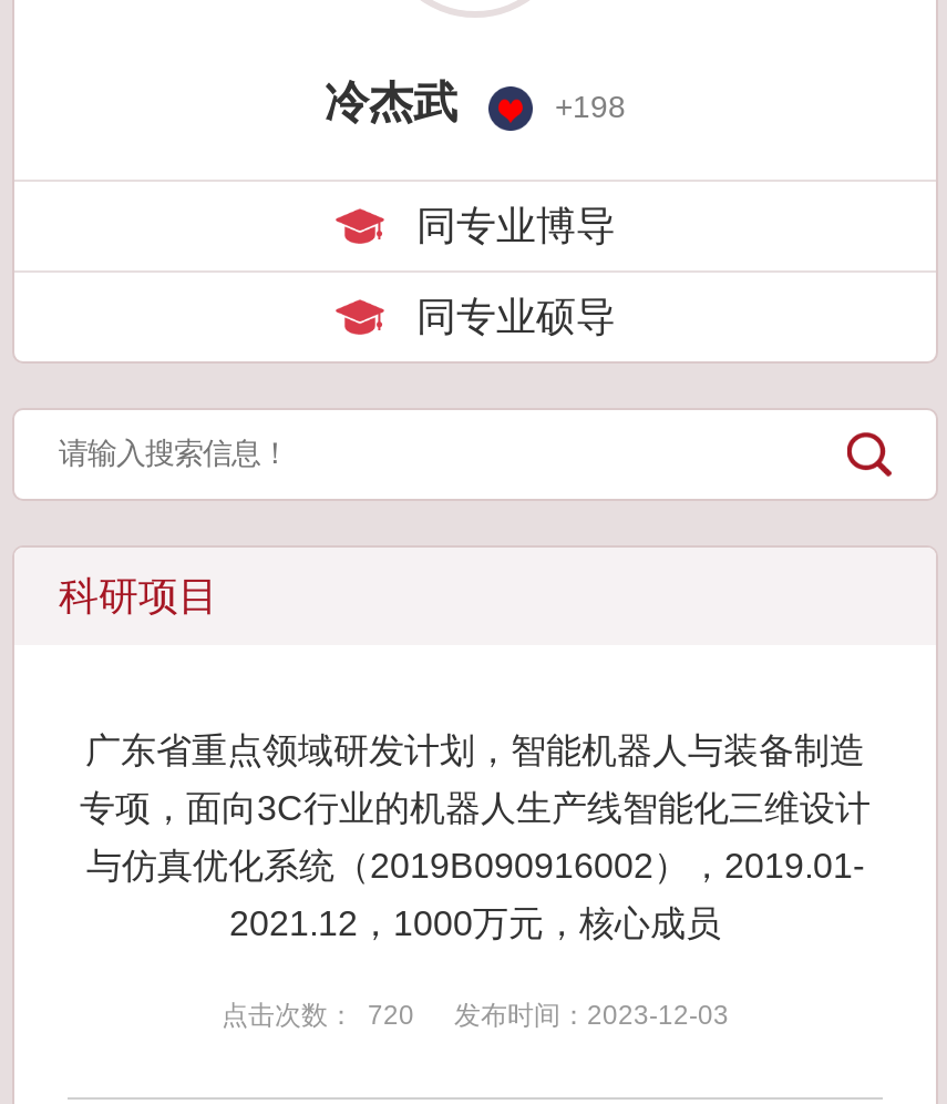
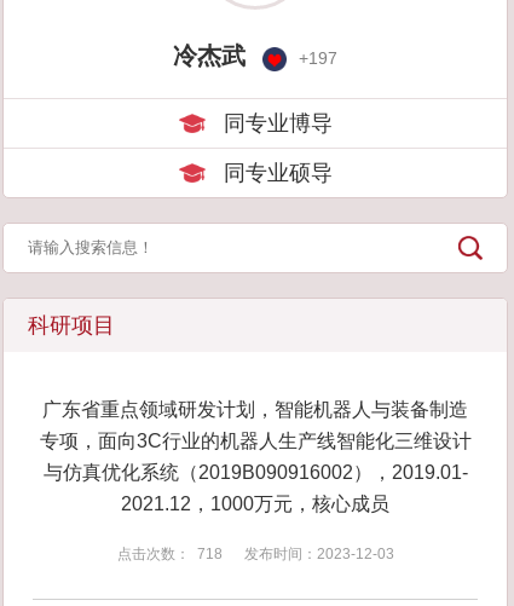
[555,89,626,124] +198 -> [299,48,337,68] +197
[222,1000,729,1031] 点击次数： 720 发布时间：2023-12-03 -> [117,546,394,562] 点击次数： 718 发布时间：2023-12-03

